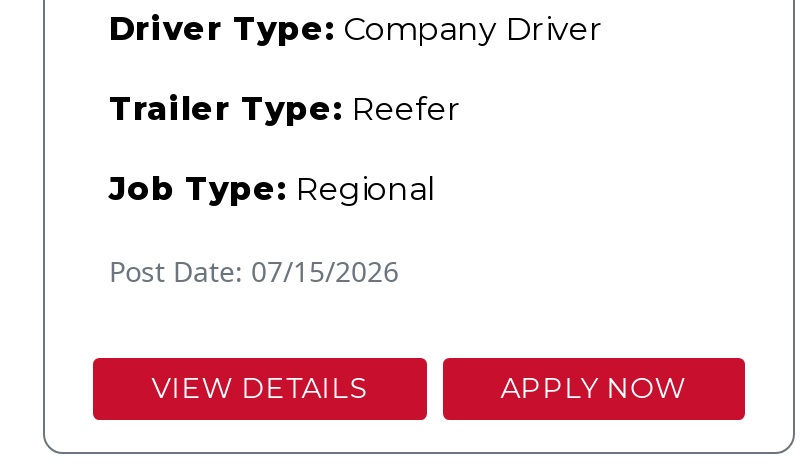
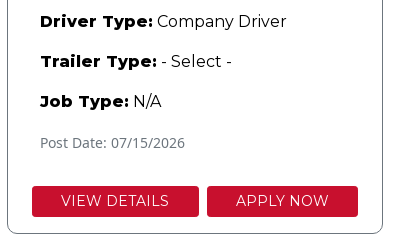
[109,90,461,128] Trailer Type: Reefer -> [40,52,232,71] Trailer Type: - Select -
[109,170,437,208] Job Type: Regional -> [40,92,161,111] Job Type: N/A

